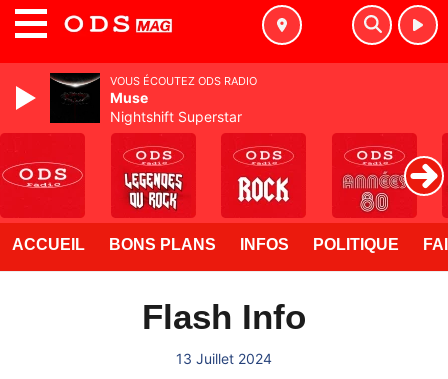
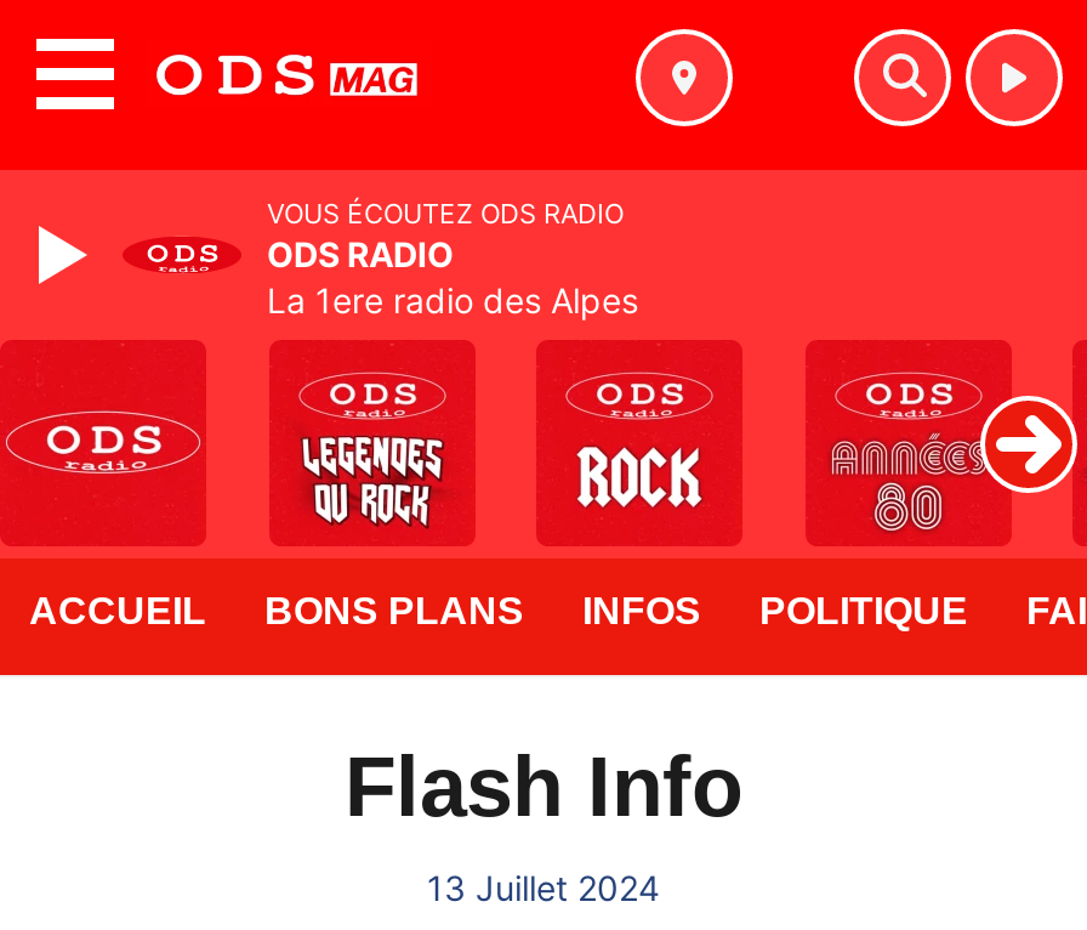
[49,72,242,125] [image] | Muse | Nightshift Superstar -> [121,194,638,321] [image] | ODS RADIO | La 1ere radio des Alpes

